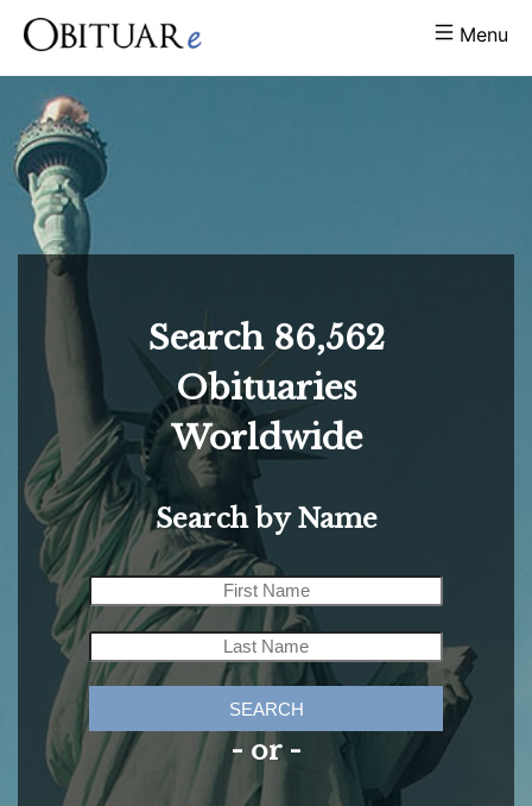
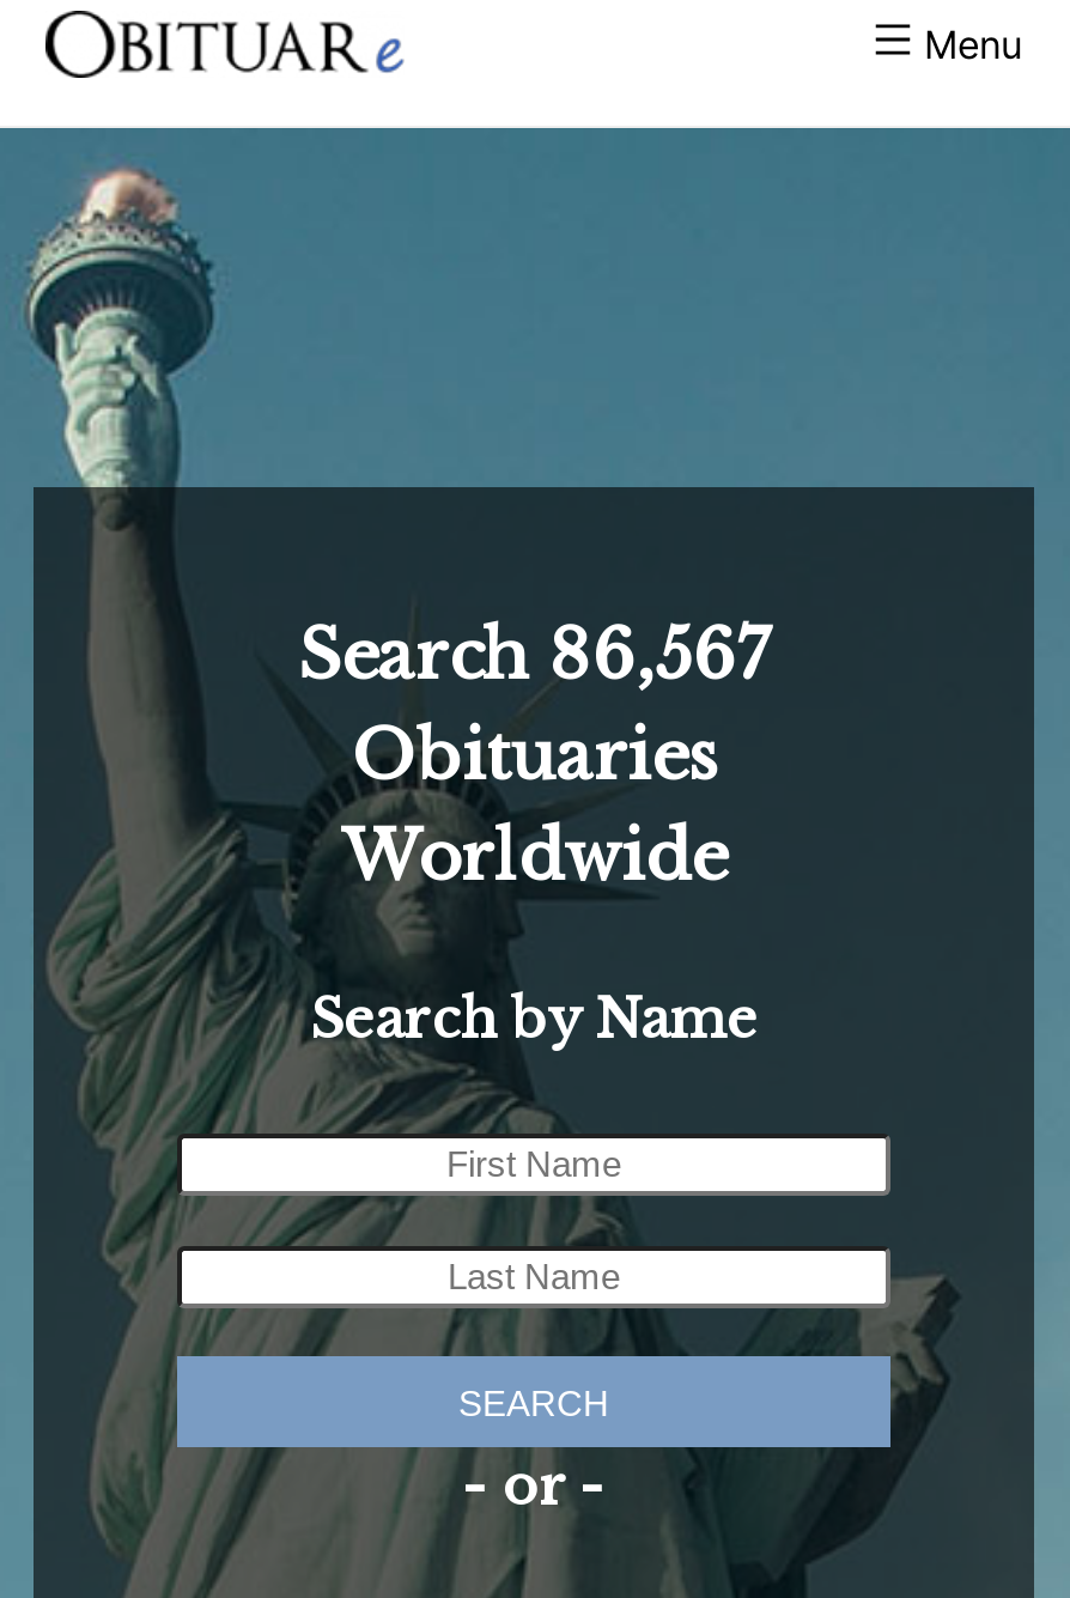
[148,317,384,359] Search 86,562 -> [298,614,770,698] Search 86,567

